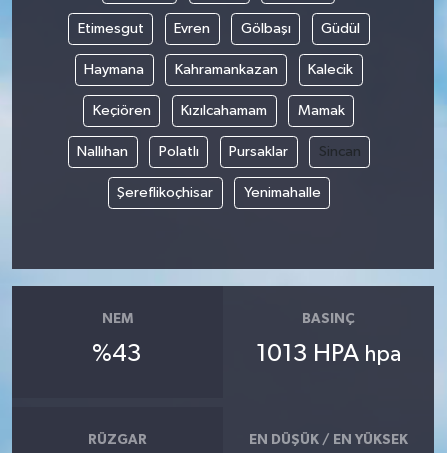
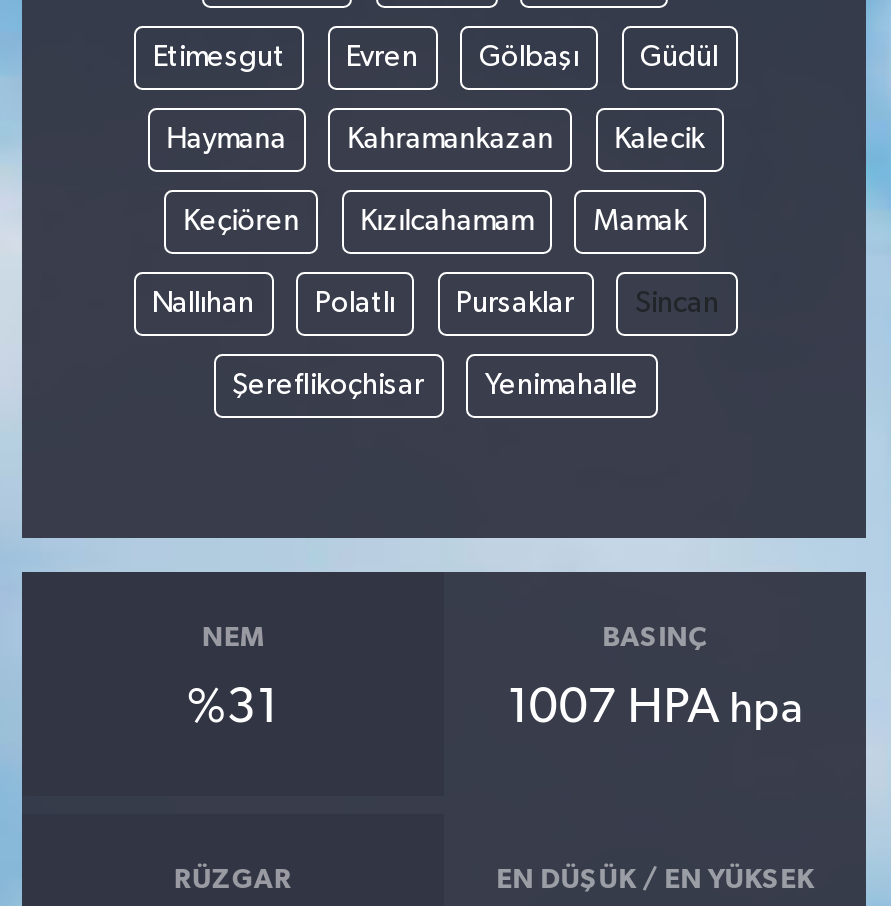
[92,342,142,366] %43 -> [187,684,279,732] %31
[256,342,401,366] 1013 HPA hpa -> [507,684,803,732] 1007 HPA hpa

